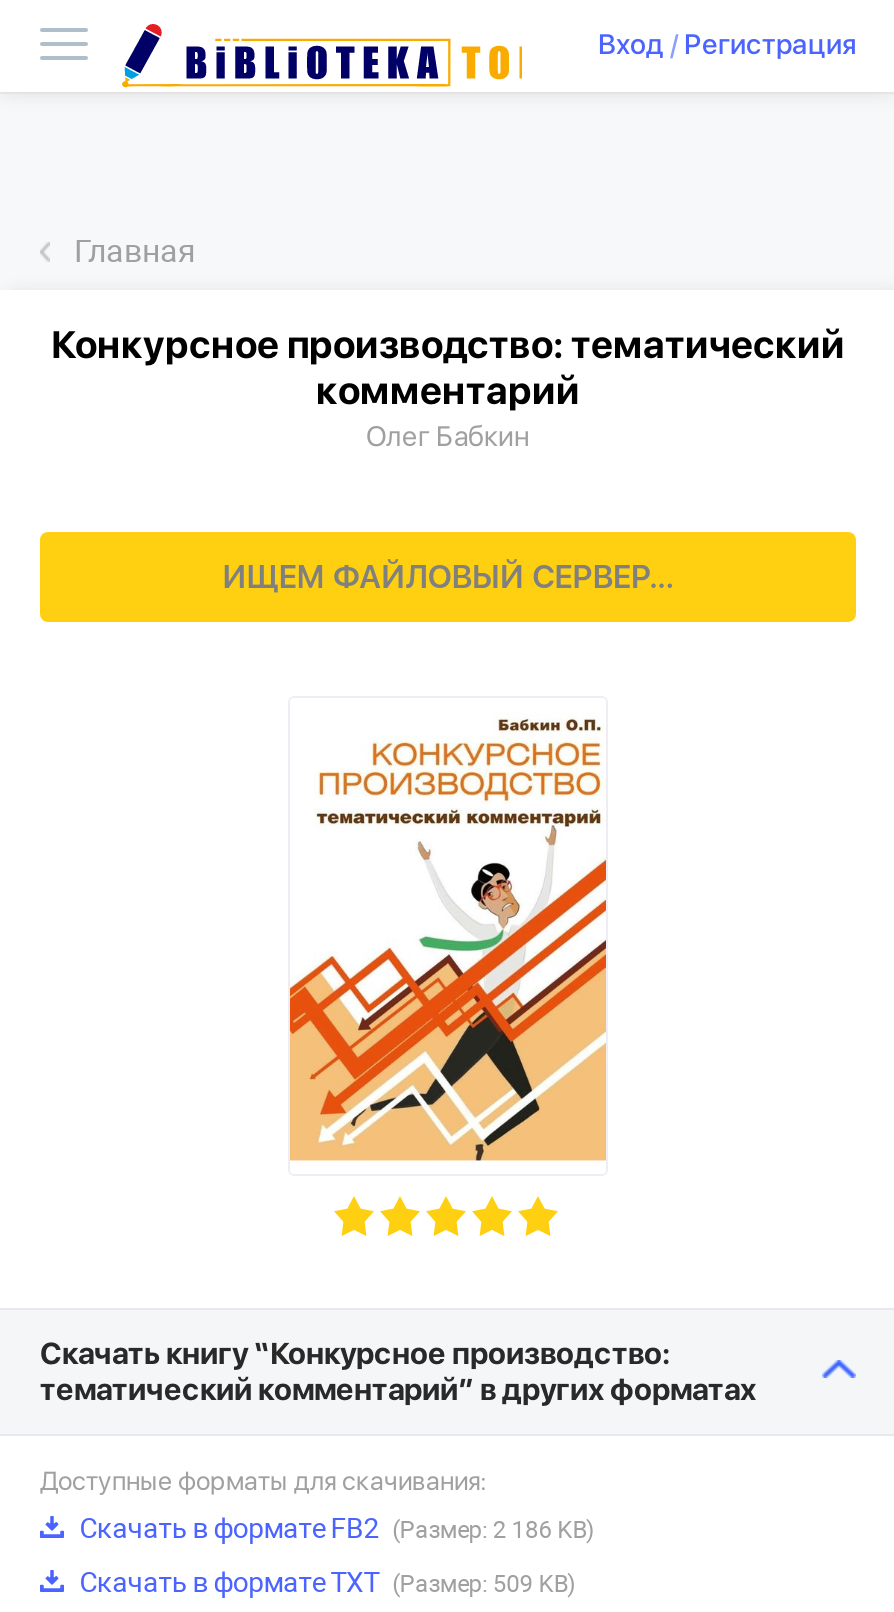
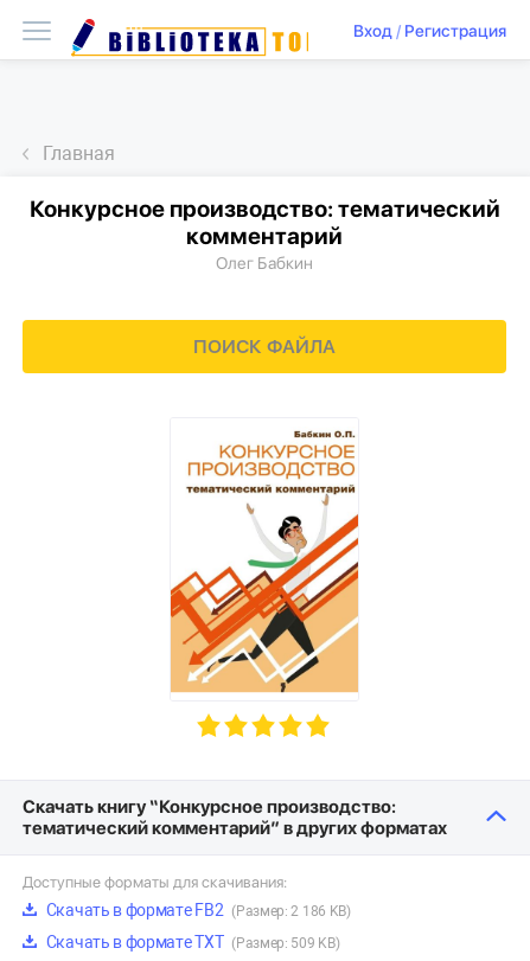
[222,557,674,595] ИЩЕМ ФАЙЛОВЫЙ СЕРВЕР... -> [193,335,336,357] ПОИСК ФАЙЛА

